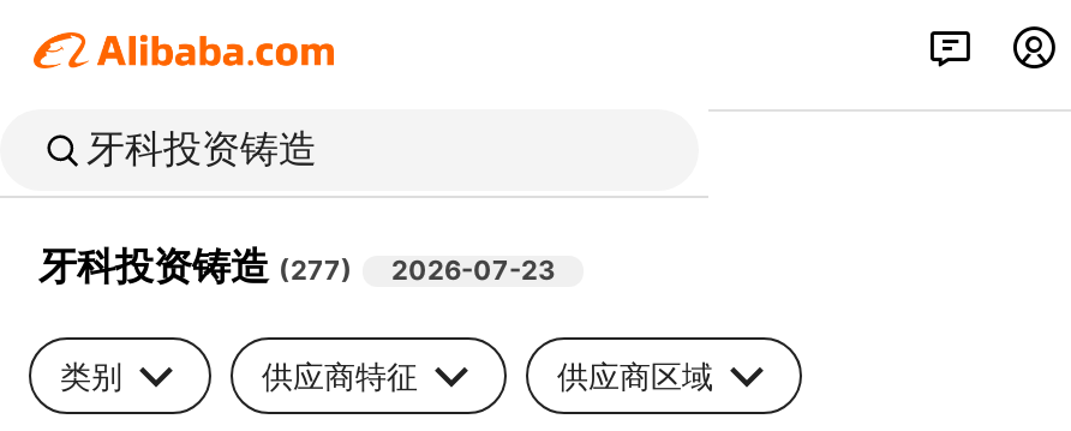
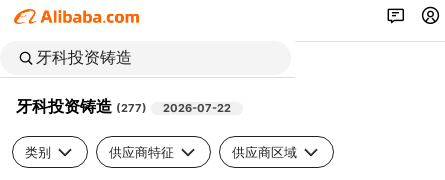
[38,241,555,289] 牙科投资铸造 (277) 2026-07-23 -> [16,96,231,116] 牙科投资铸造 (277) 2026-07-22

